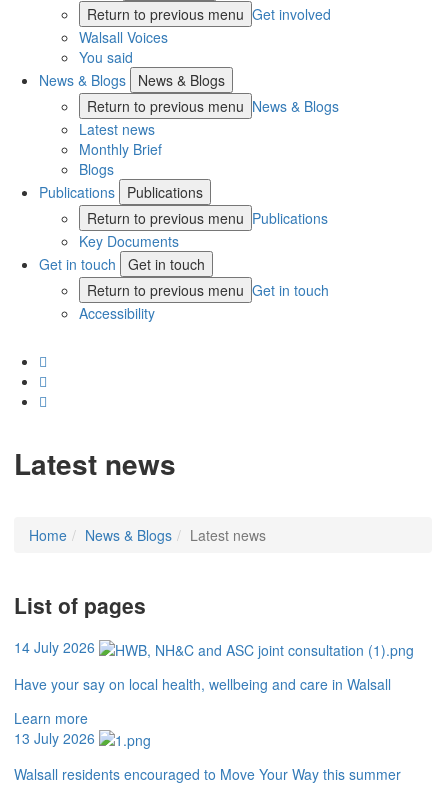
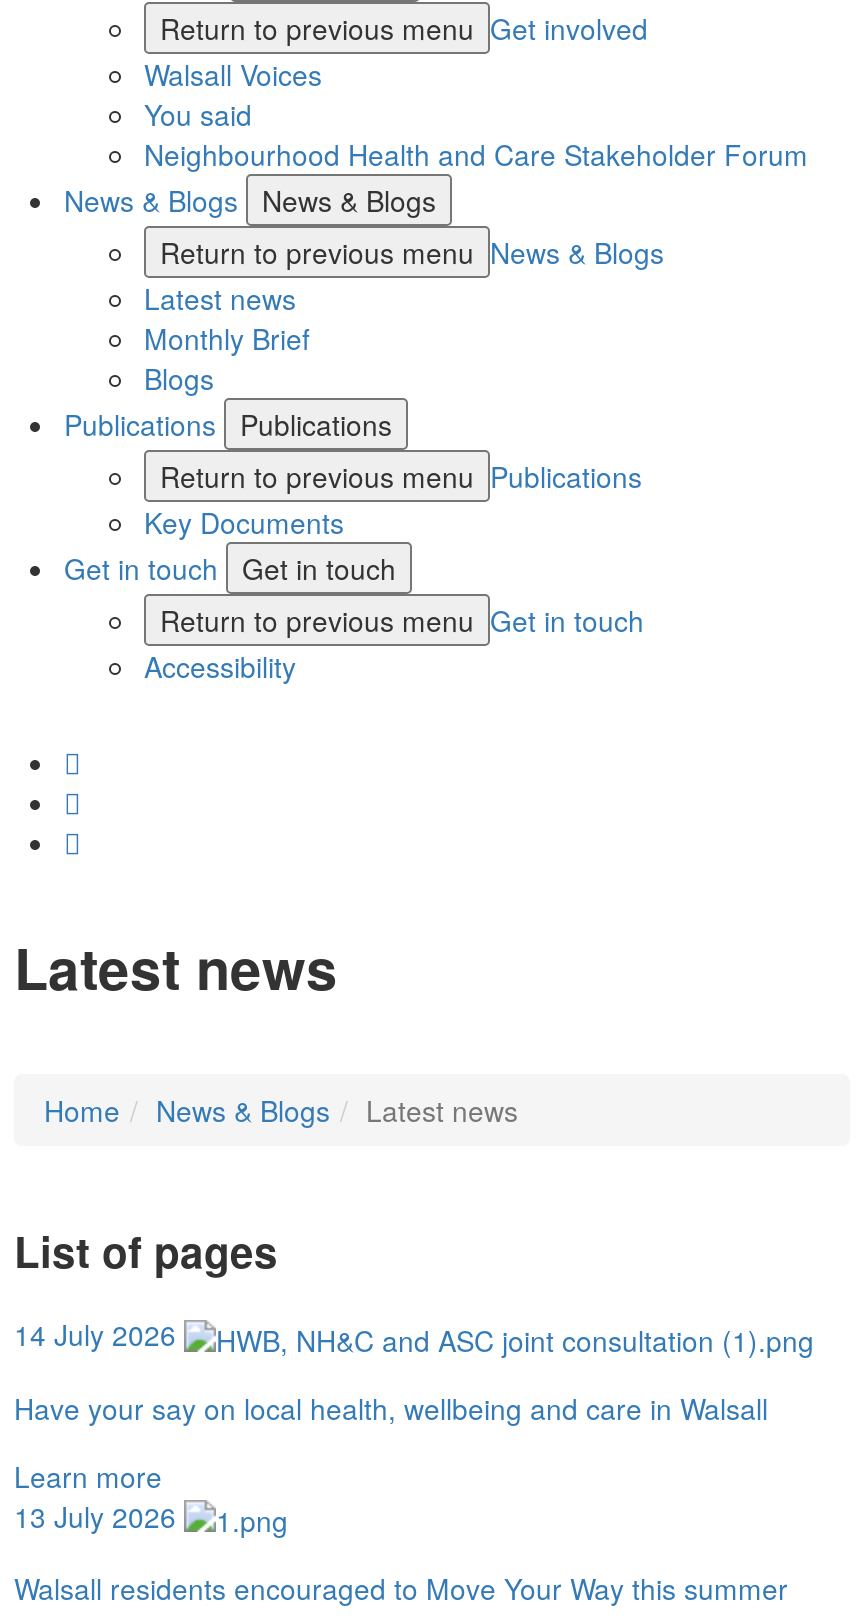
none -> [144,134,808,174] Neighbourhood Health and Care Stakeholder Forum

